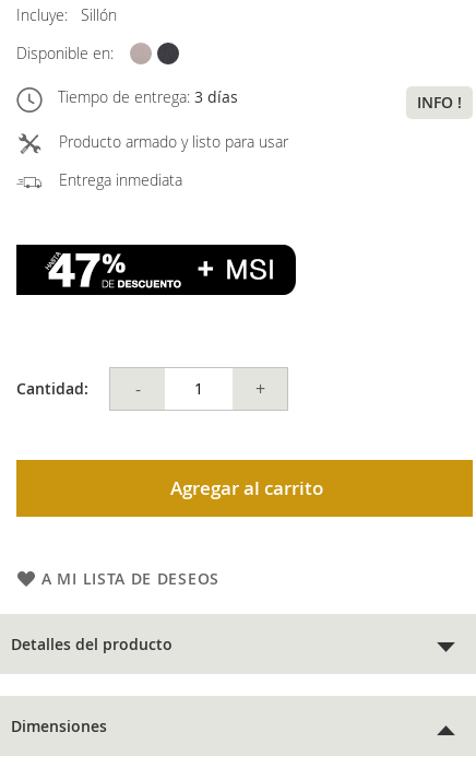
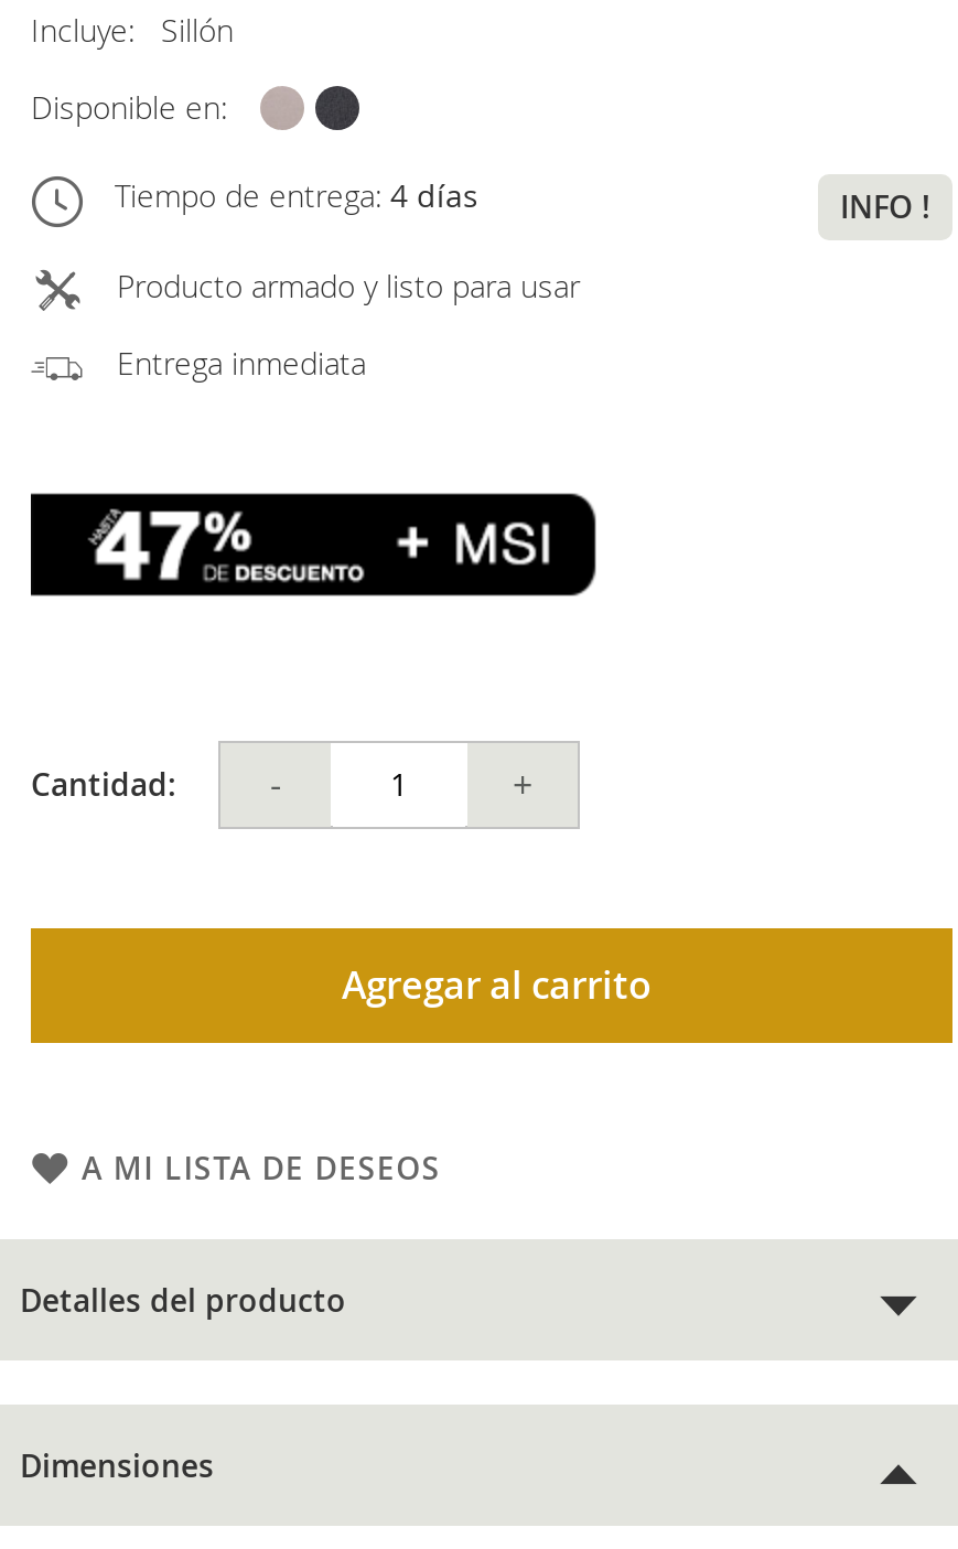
[58,86,238,107] Tiempo de entrega: 3 días -> [115,173,478,215] Tiempo de entrega: 4 días

